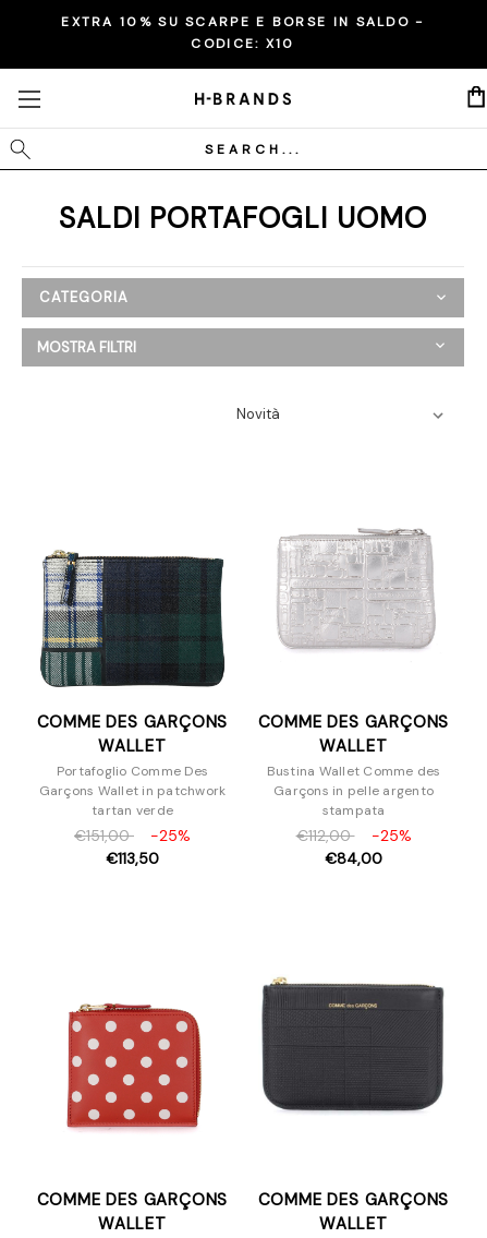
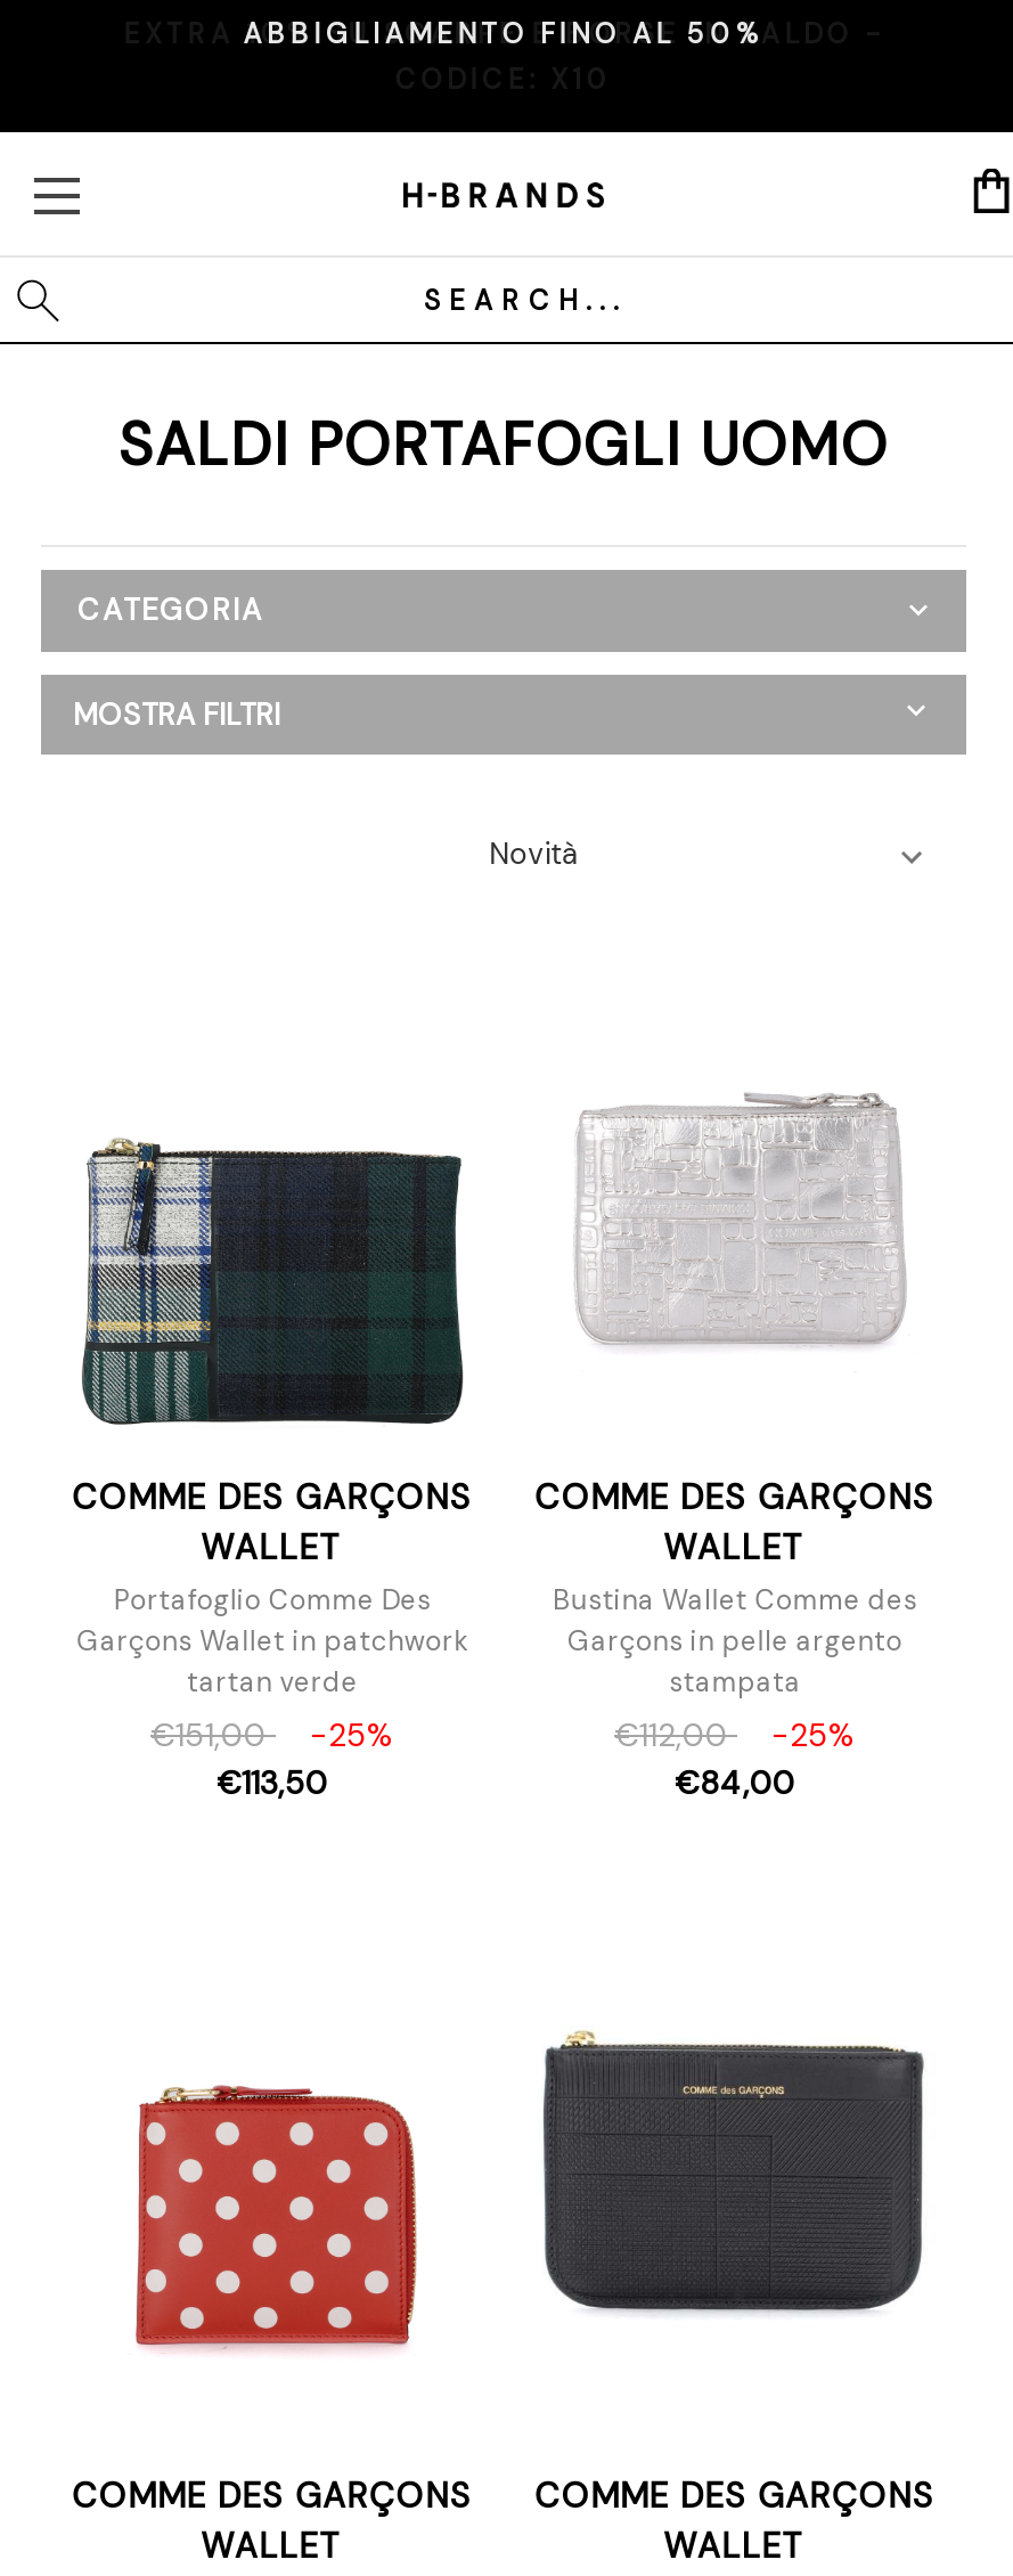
[61,13,425,52] EXTRA 10% SU SCARPE E BORSE IN SALDO - | CODICE: X10 -> [243,16,764,52] ABBIGLIAMENTO FINO AL 50%

